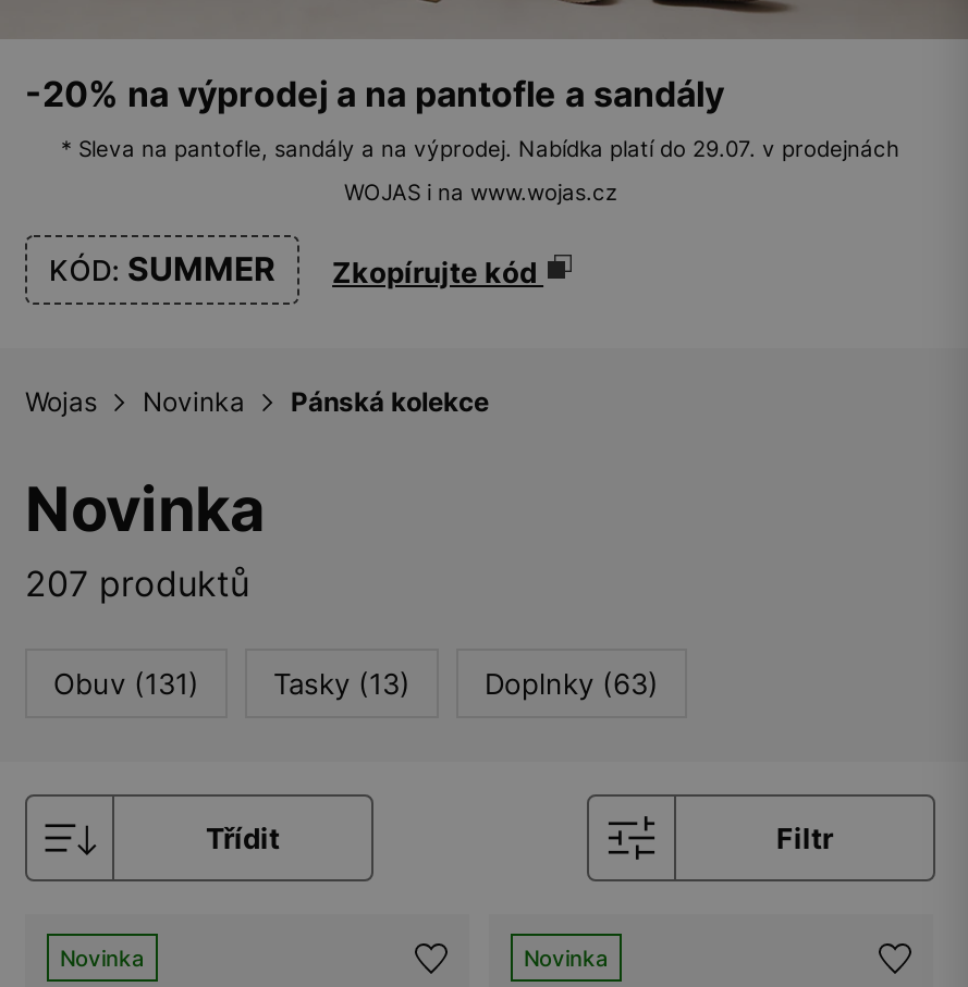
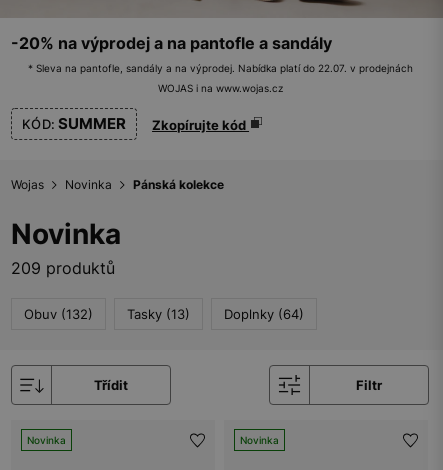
[61,135,899,161] * Sleva na pantofle, sandály a na výprodej. Nabídka platí do 29.07. v prodejnách -> [27,62,412,74] * Sleva na pantofle, sandály a na výprodej. Nabídka platí do 22.07. v prodejnách
[25,562,249,605] 207 produktů -> [11,258,115,278] 209 produktů
[53,666,199,701] Obuv (131) -> [24,306,93,322] Obuv (132)
[485,666,659,701] Doplnky (63) -> [224,306,304,322] Doplnky (64)

